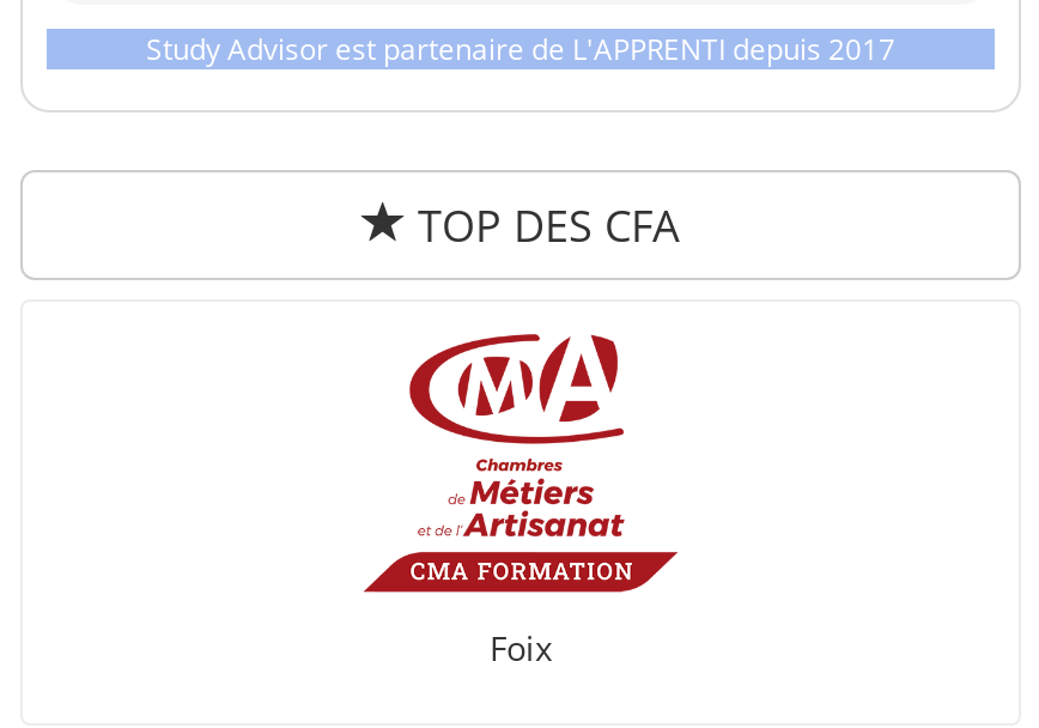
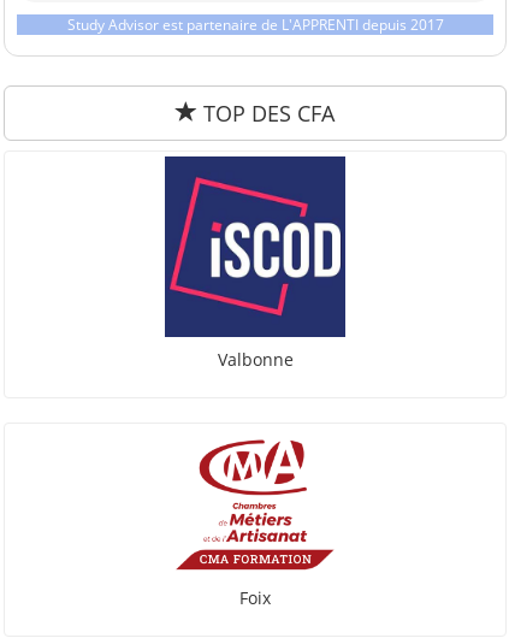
none -> [164,155,347,371] [image] | Valbonne

